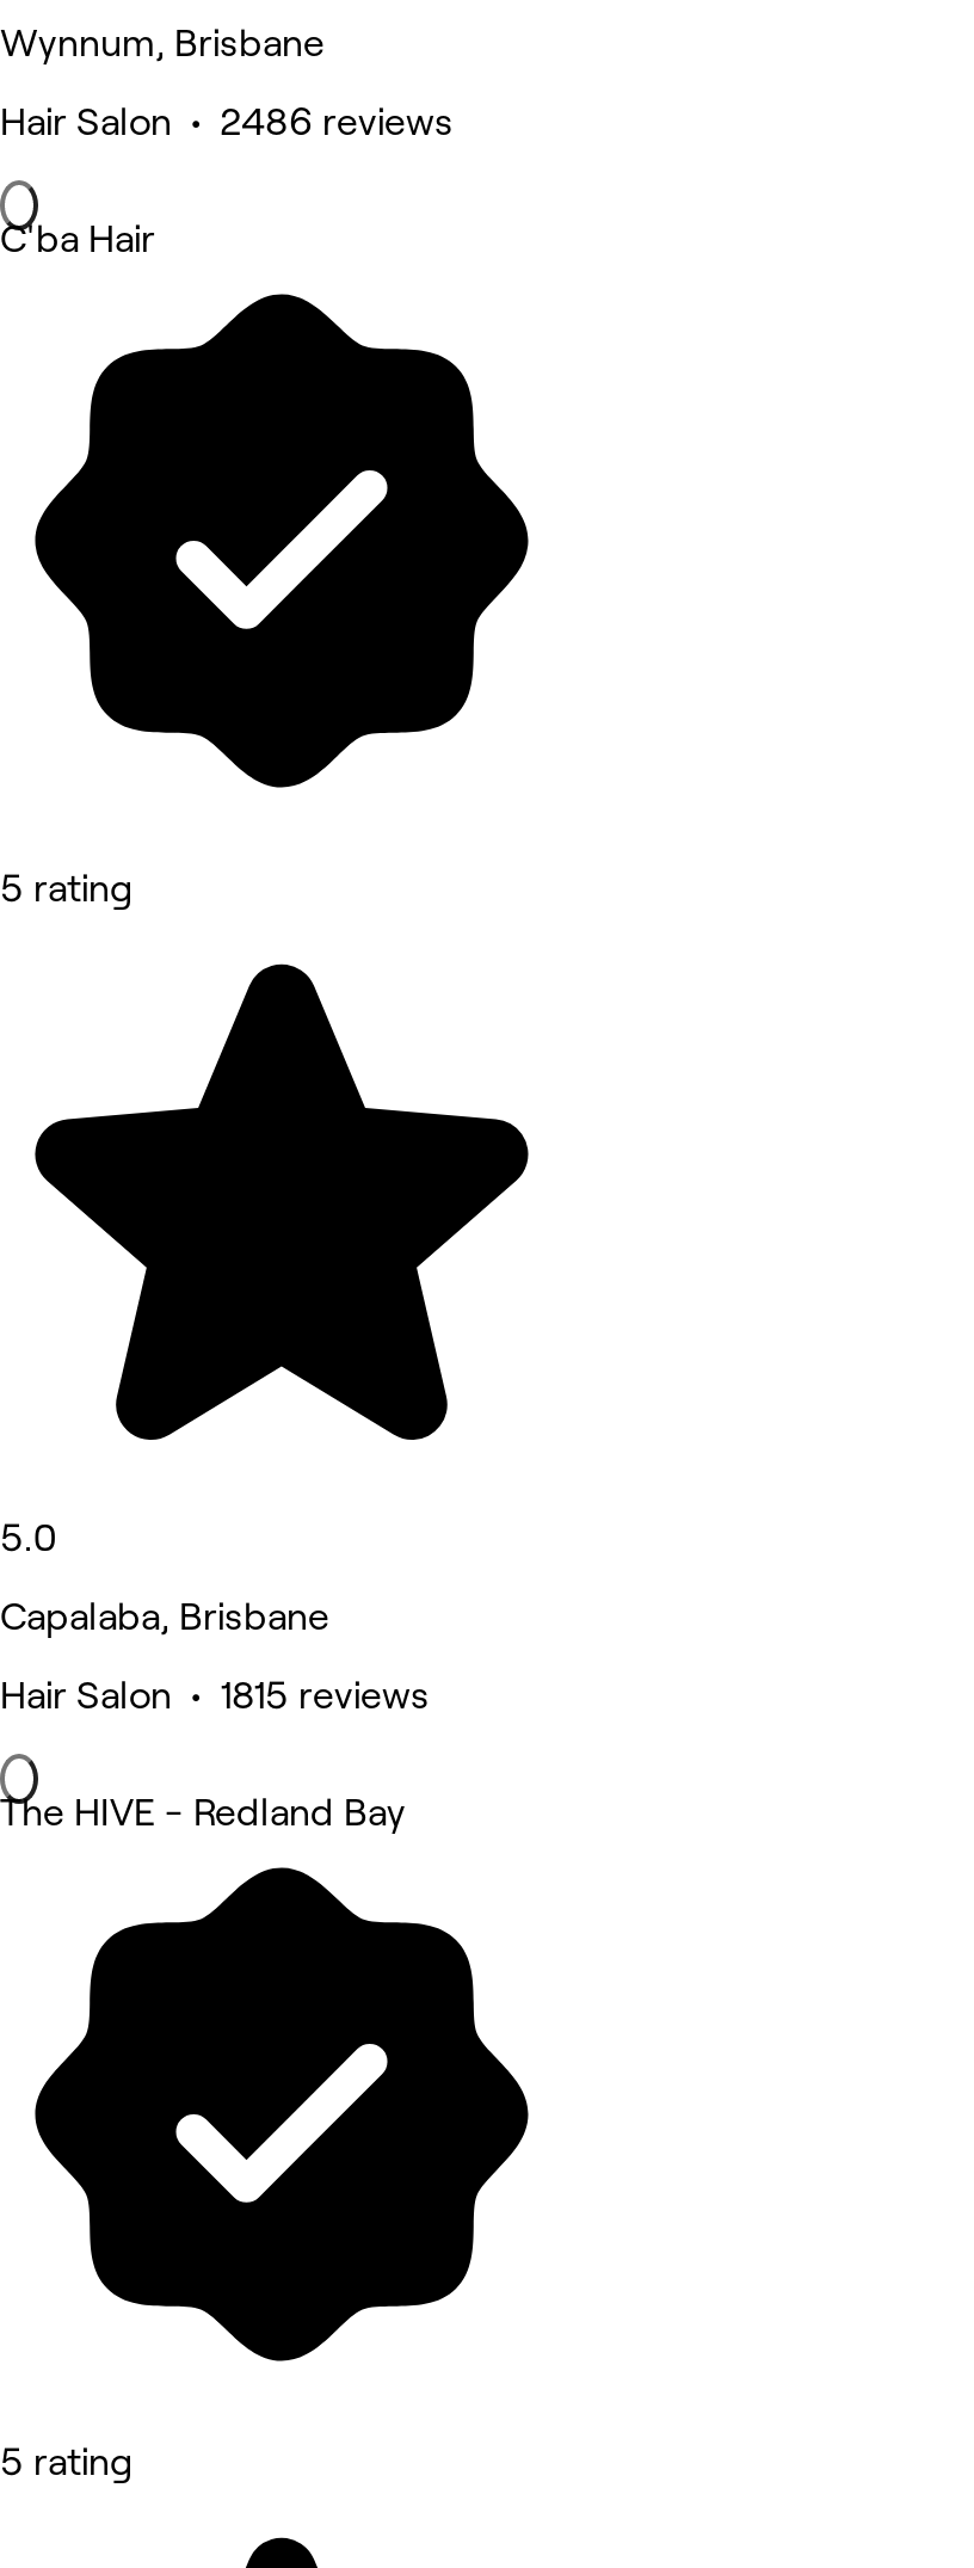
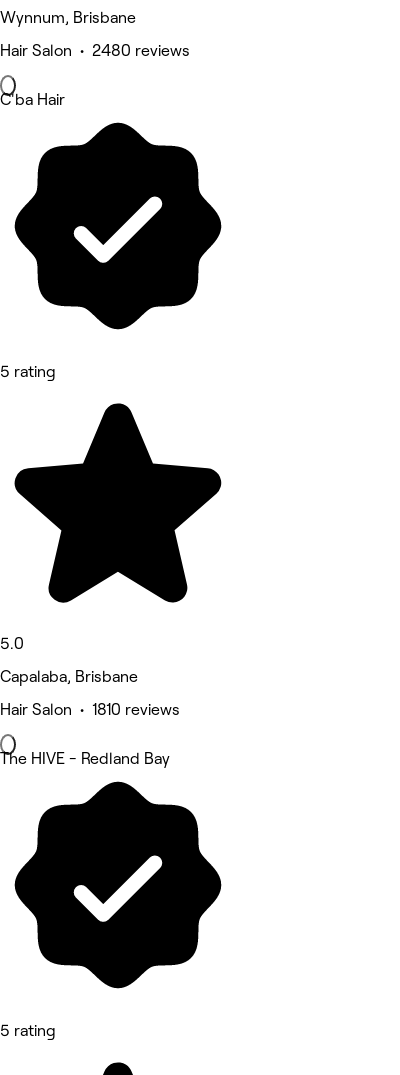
[0,102,454,143] Hair Salon • 2486 reviews -> [0,42,190,59] Hair Salon • 2480 reviews
[0,1675,430,1716] Hair Salon • 1815 reviews -> [0,701,180,718] Hair Salon • 1810 reviews

